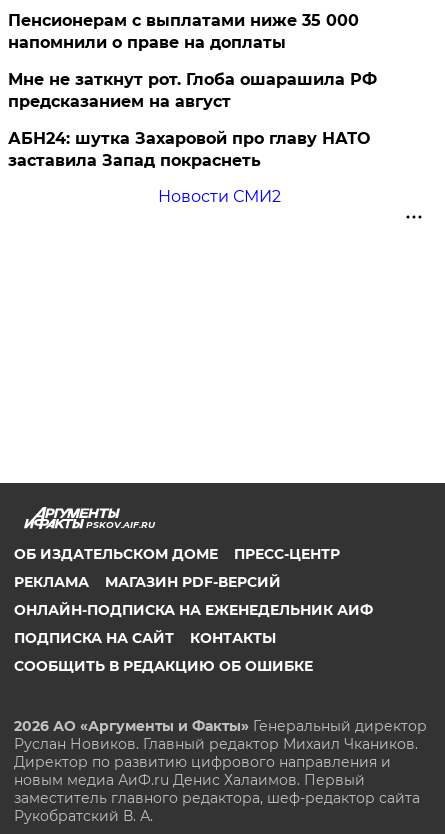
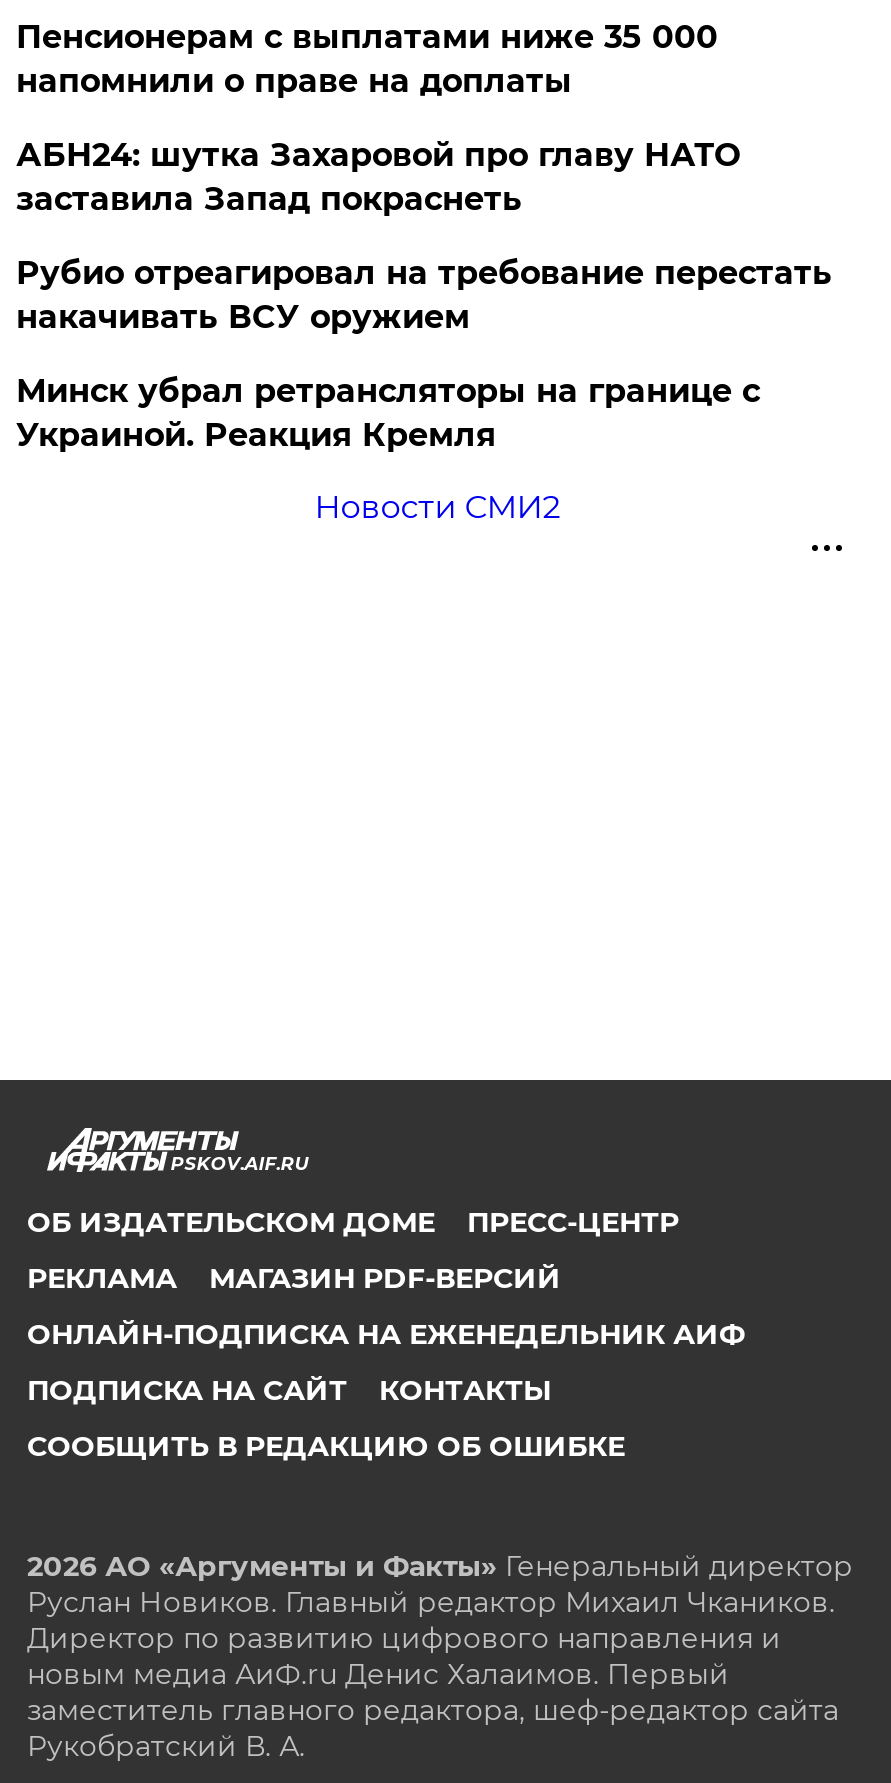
[8,70,377,111] Мне не заткнут рот. Глоба ошарашила РФ | предсказанием на август -> none
moved [8,129,370,170] -> [16,135,740,217]: АБН24: шутка Захаровой про главу НАТО | заставила Запад покраснеть
none -> [16,253,832,453] Рубио отреагировал на требование перестать | накачивать ВСУ оружием | Минск убрал ретрансляторы на границе с | Украиной. Реакция Кремля

